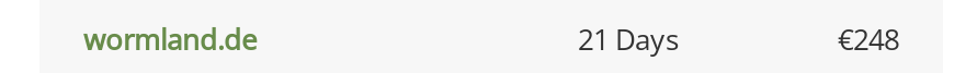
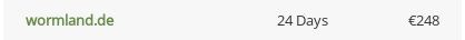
[578,20,679,59] 21 Days -> [276,10,328,30] 24 Days

